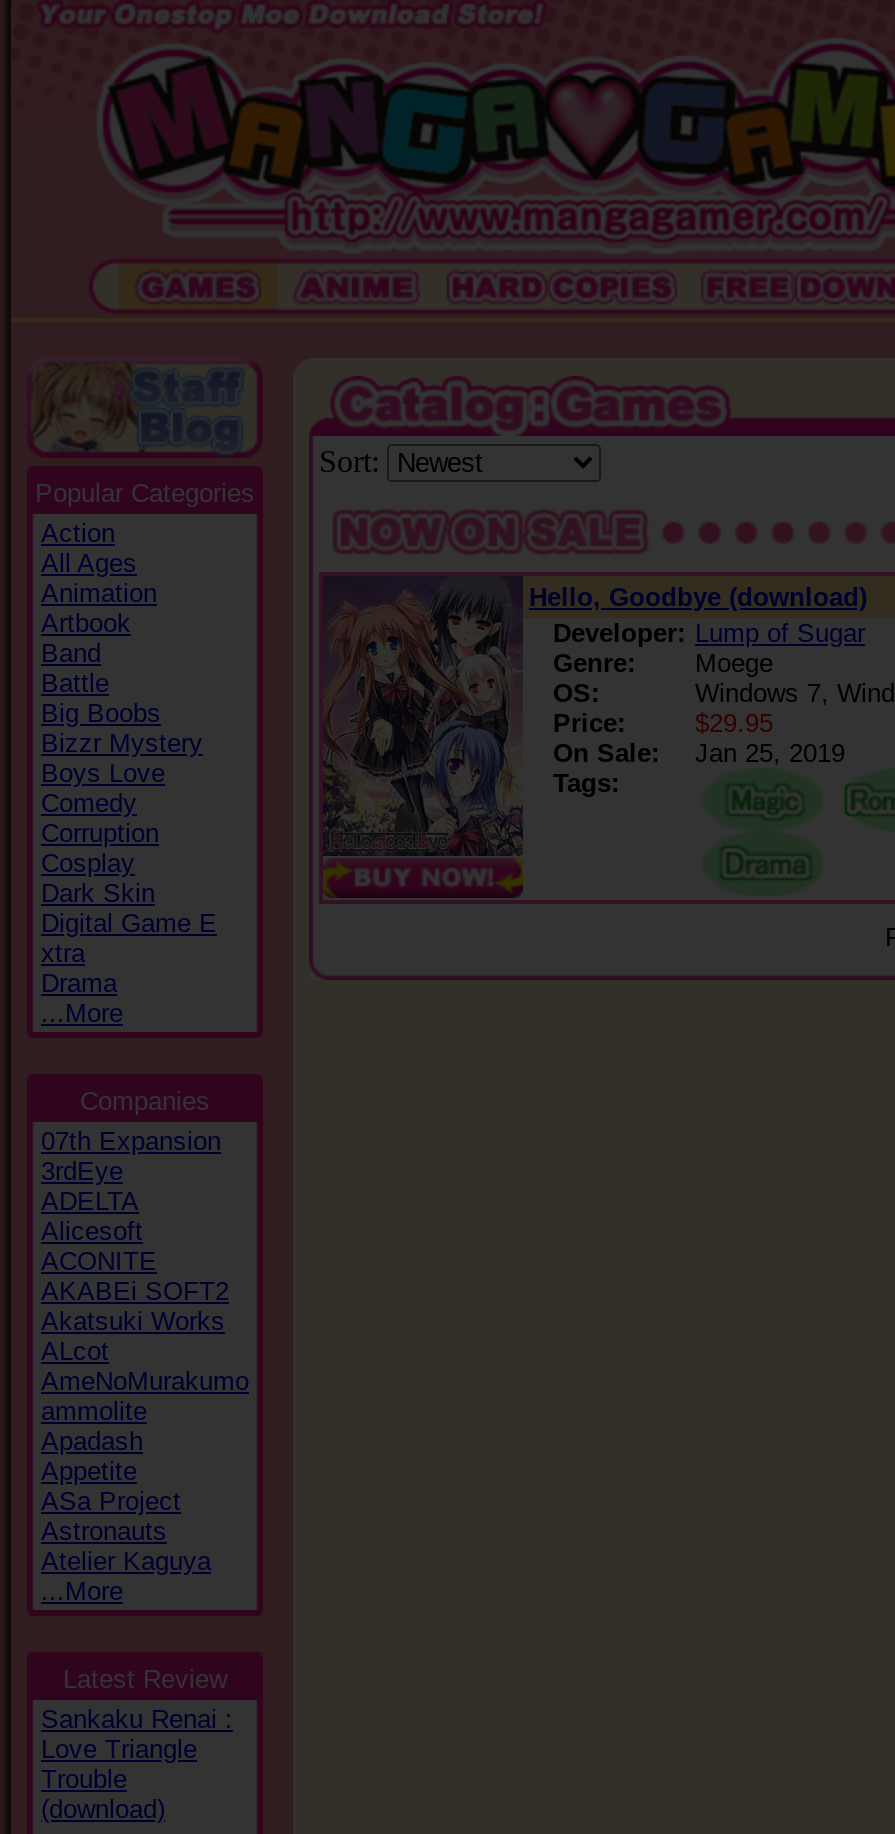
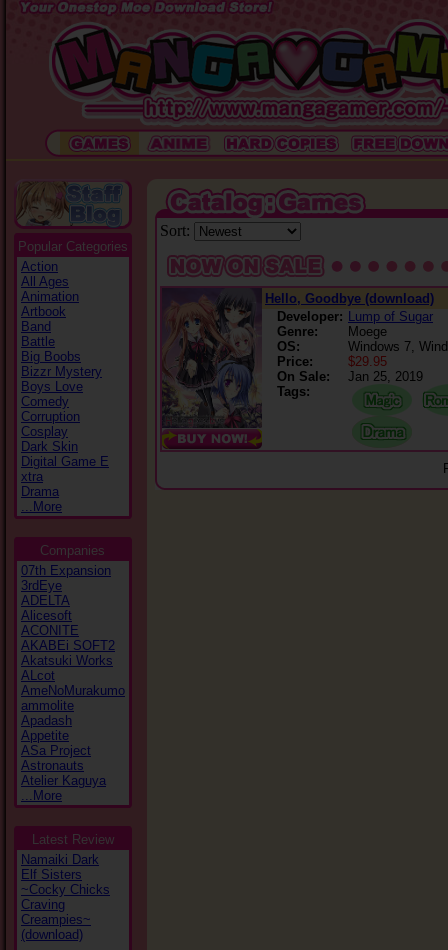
[41,1704,233,1794] Sankaku Renai : | Love Triangle | Trouble -> [21,852,110,927] Namaiki Dark | Elf Sisters | ~Cocky Chicks | Craving | Creampies~

